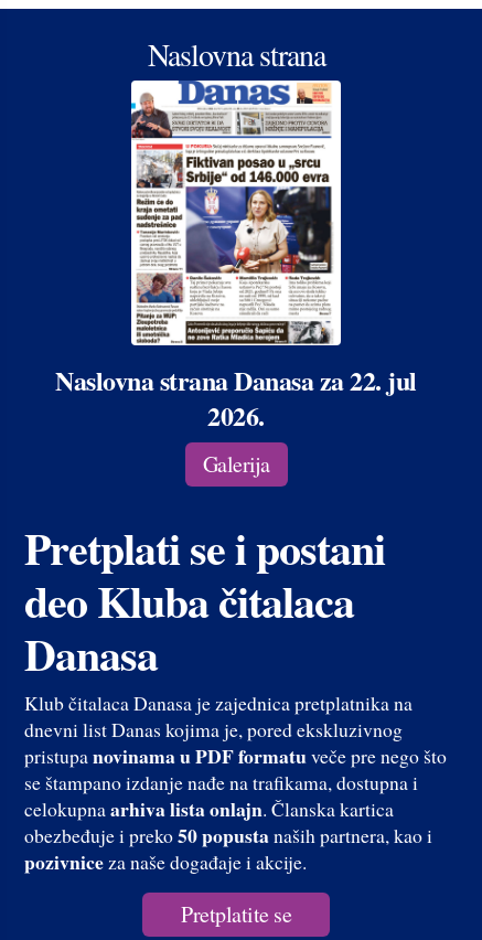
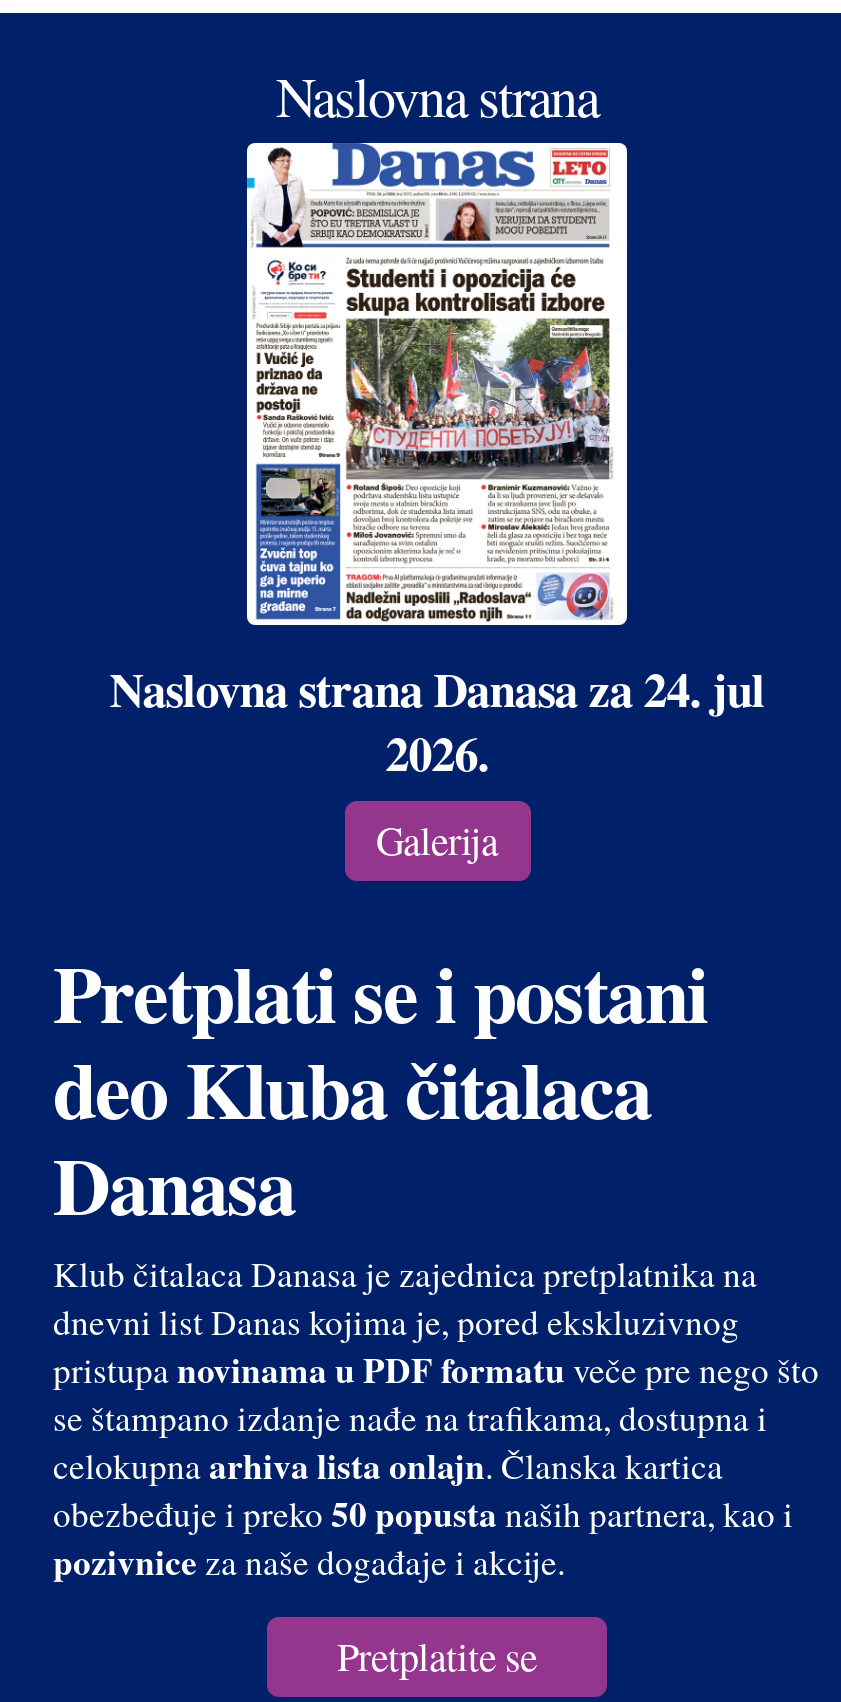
[55,82,417,399] [image] | Naslovna strana Danasa za 22. jul -> [109,147,765,723] [image] | Naslovna strana Danasa za 24. jul

